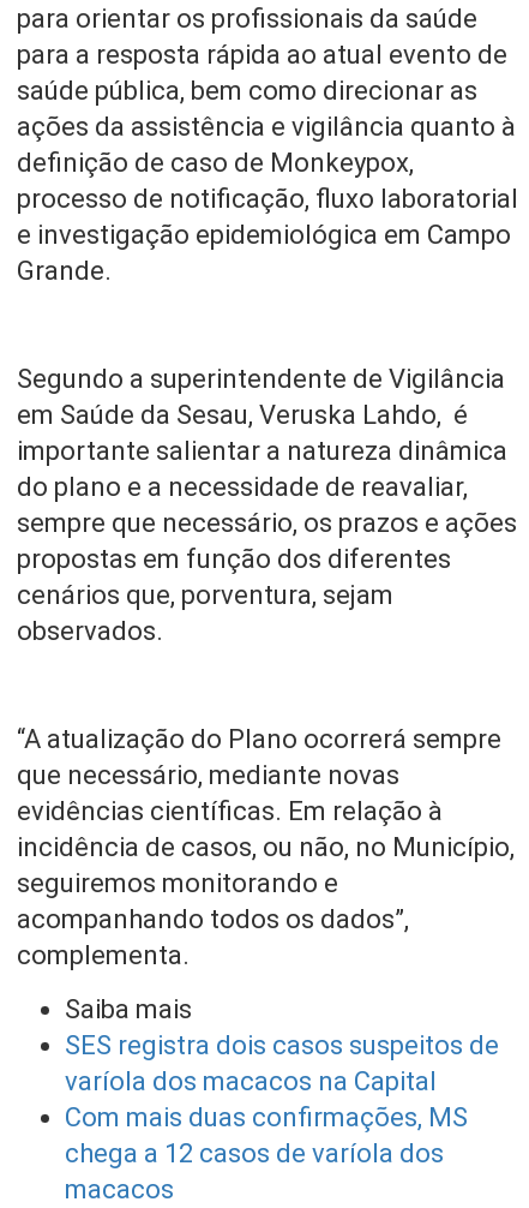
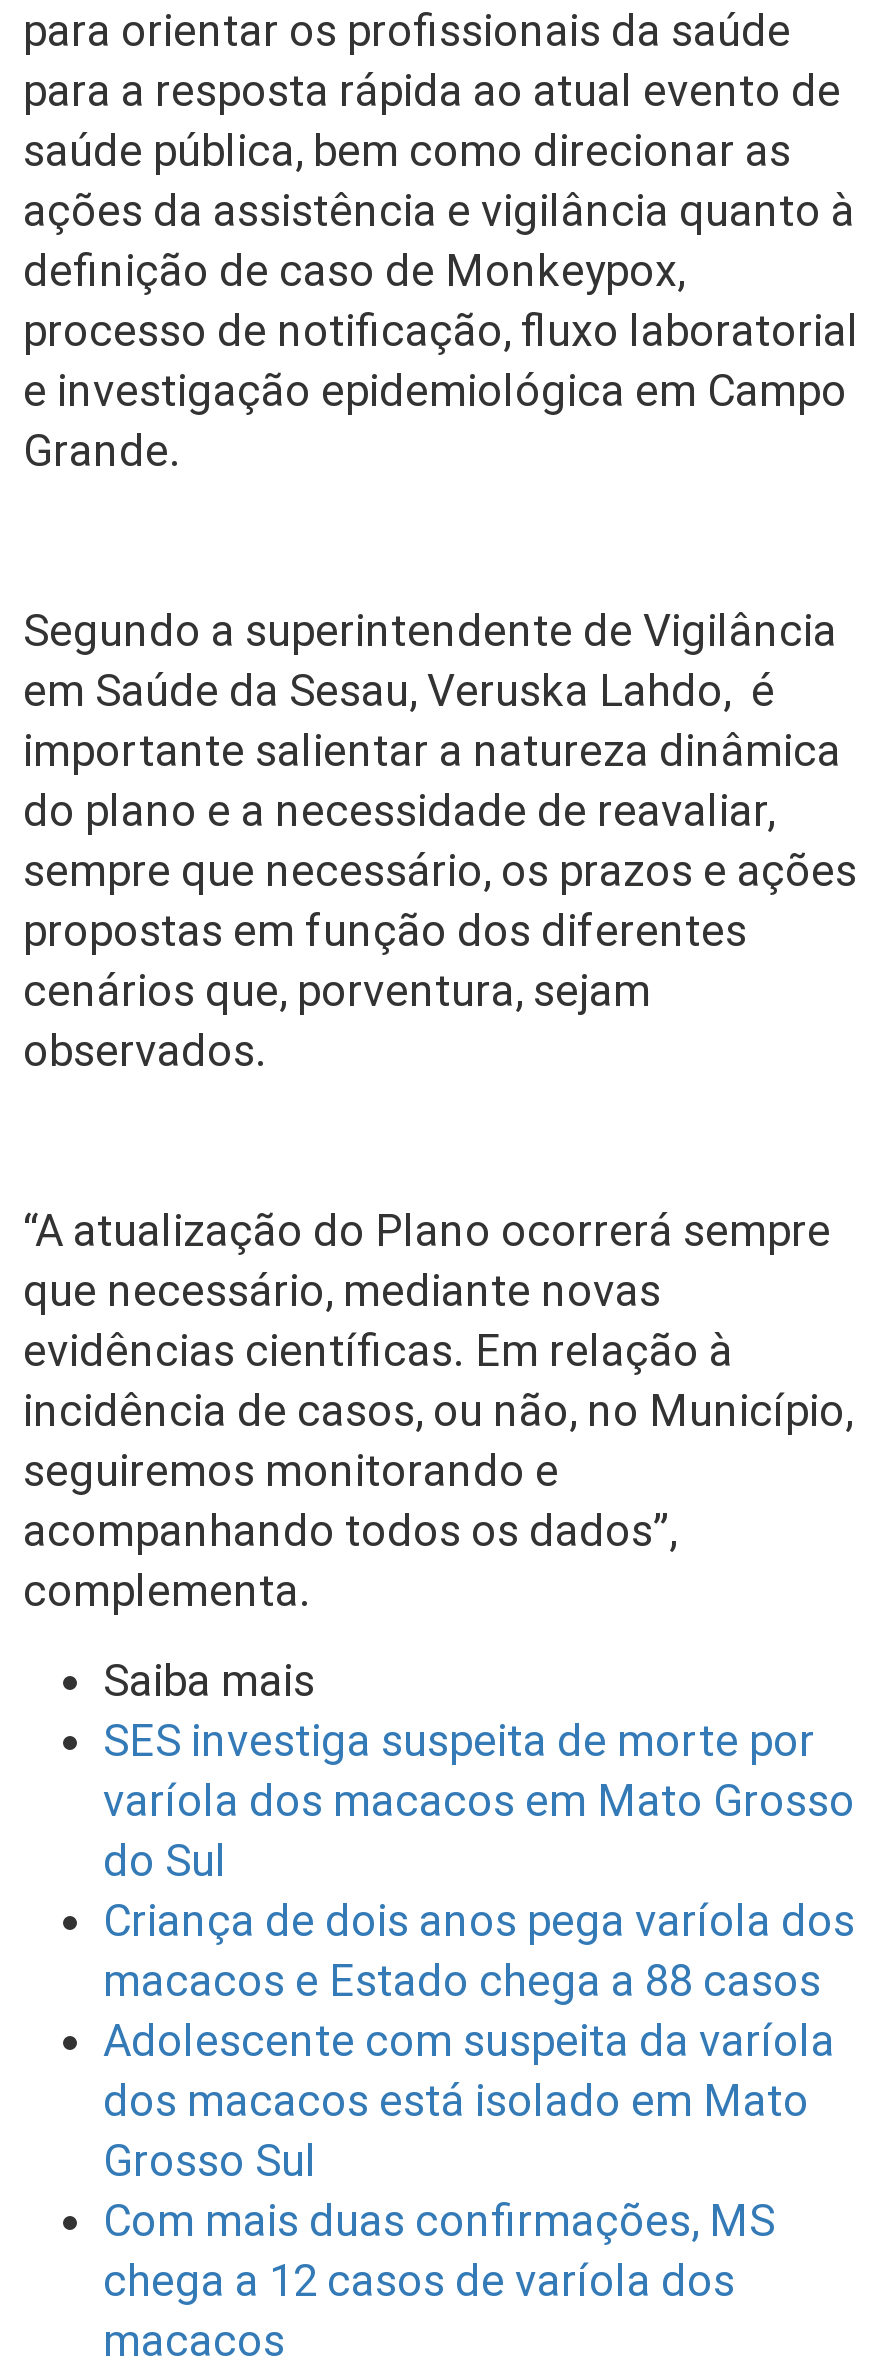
[65,1031,499,1097] SES registra dois casos suspeitos de | varíola dos macacos na Capital -> [103,1717,855,2187] SES investiga suspeita de morte por | varíola dos macacos em Mato Grosso | do Sul | Criança de dois anos pega varíola dos | macacos e Estado chega a 88 casos | Adolescente com suspeita da varíola | dos macacos está isolado em Mato | Grosso Sul

